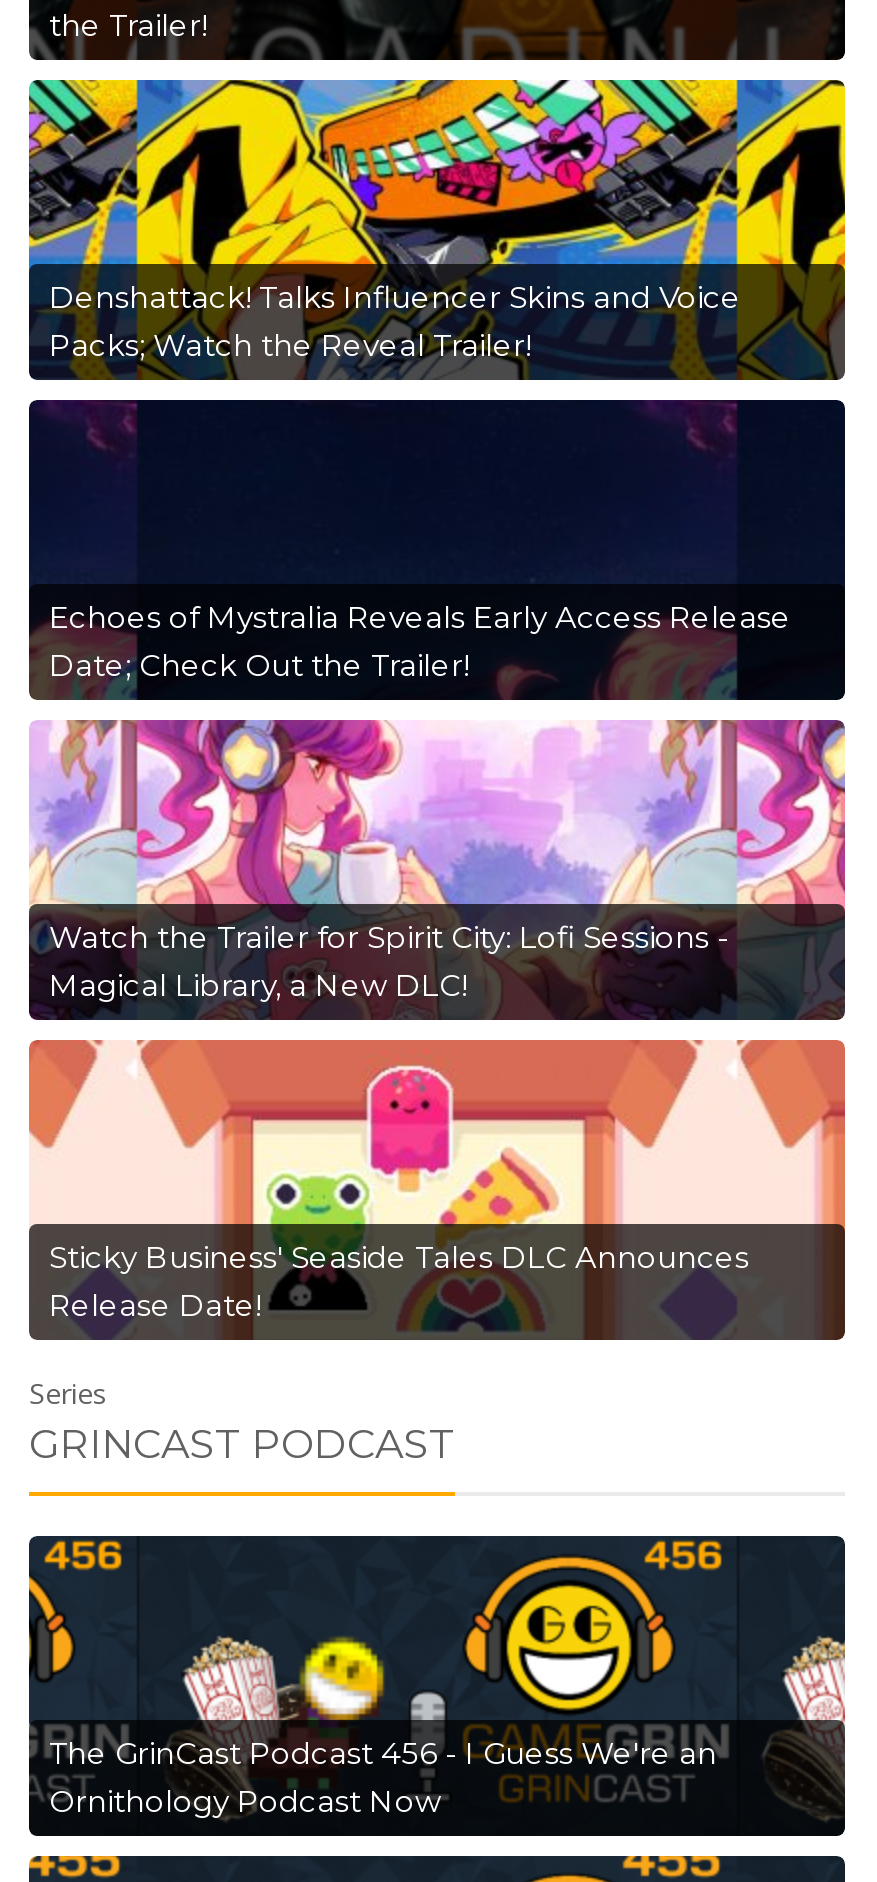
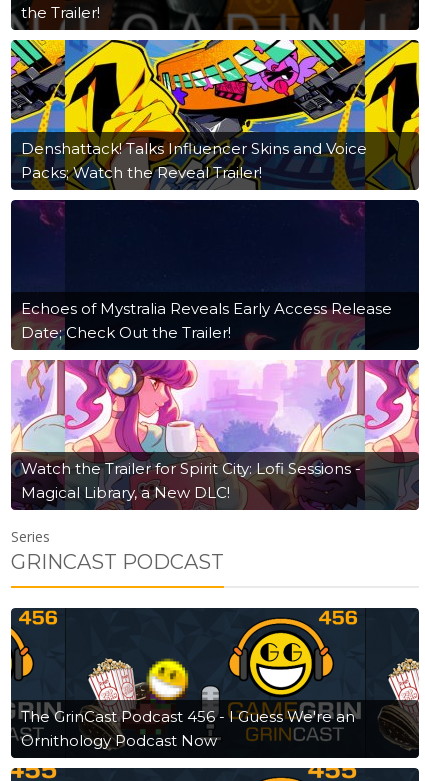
[27,1038,847,1340] [image] | Sticky Business' Seaside Tales DLC Announces | Release Date! -> none

